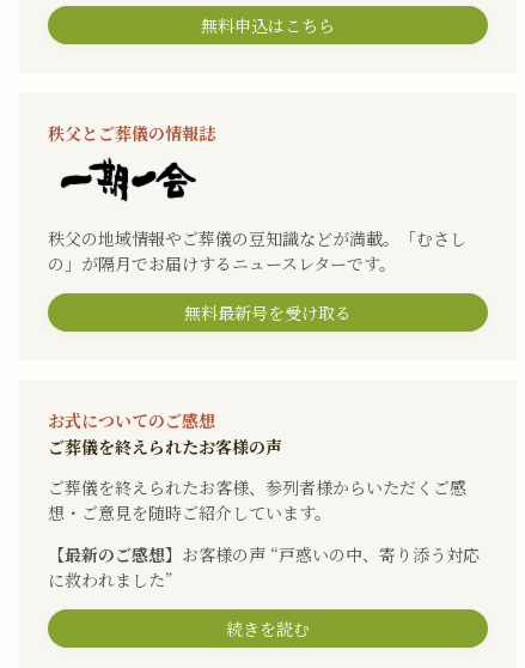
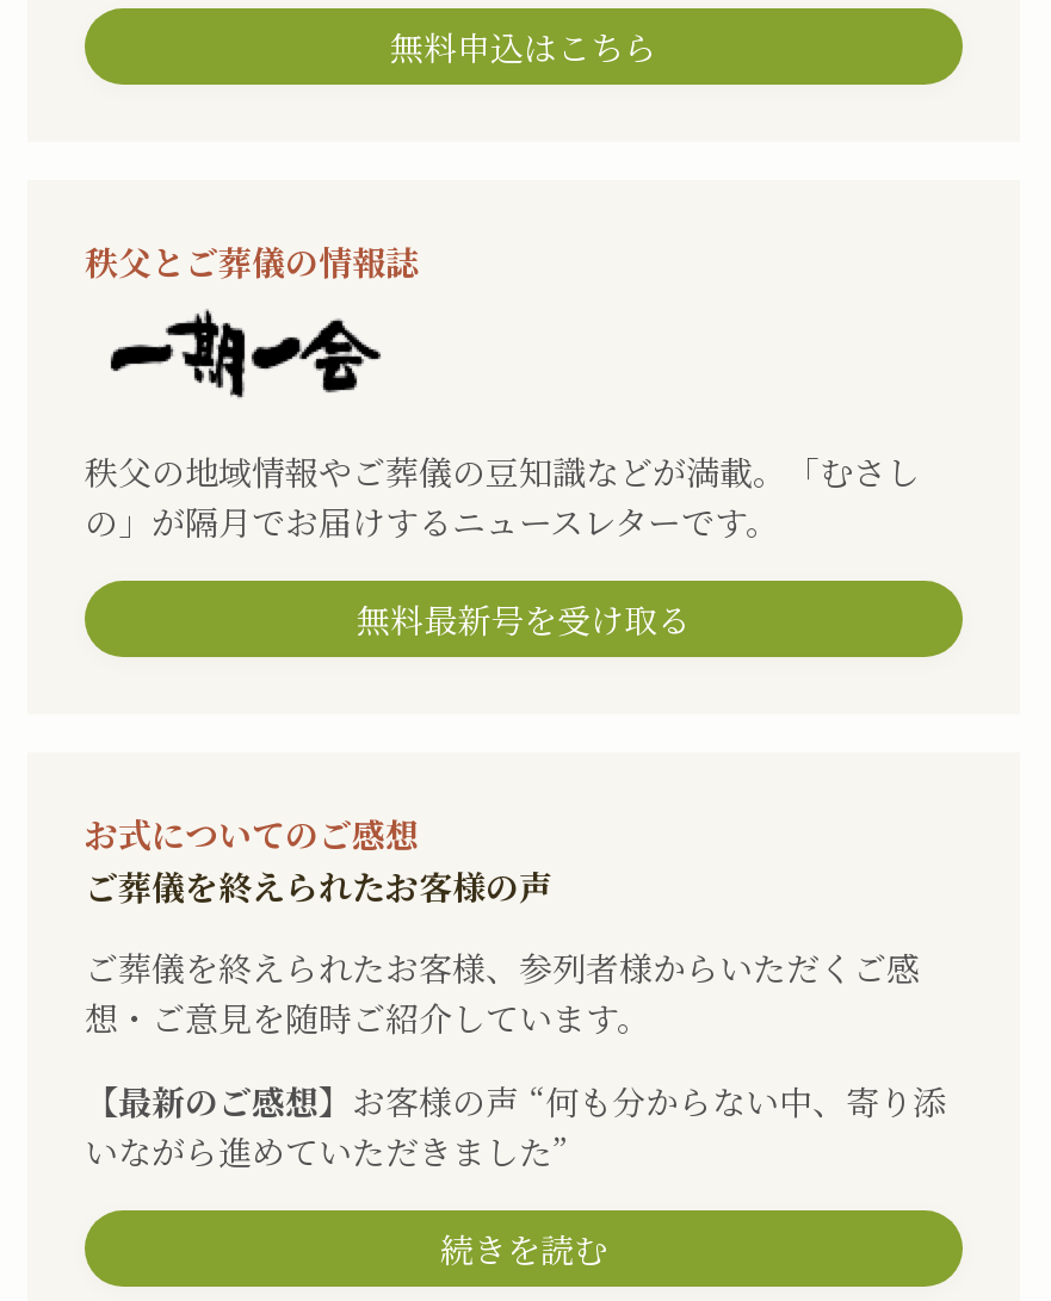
[48,542,480,591] 【最新のご感想】お客様の声 “戸惑いの中、寄り添う対応 | に救われました” -> [85,1077,946,1175] 【最新のご感想】お客様の声 “何も分からない中、寄り添 | いながら進めていただきました”

